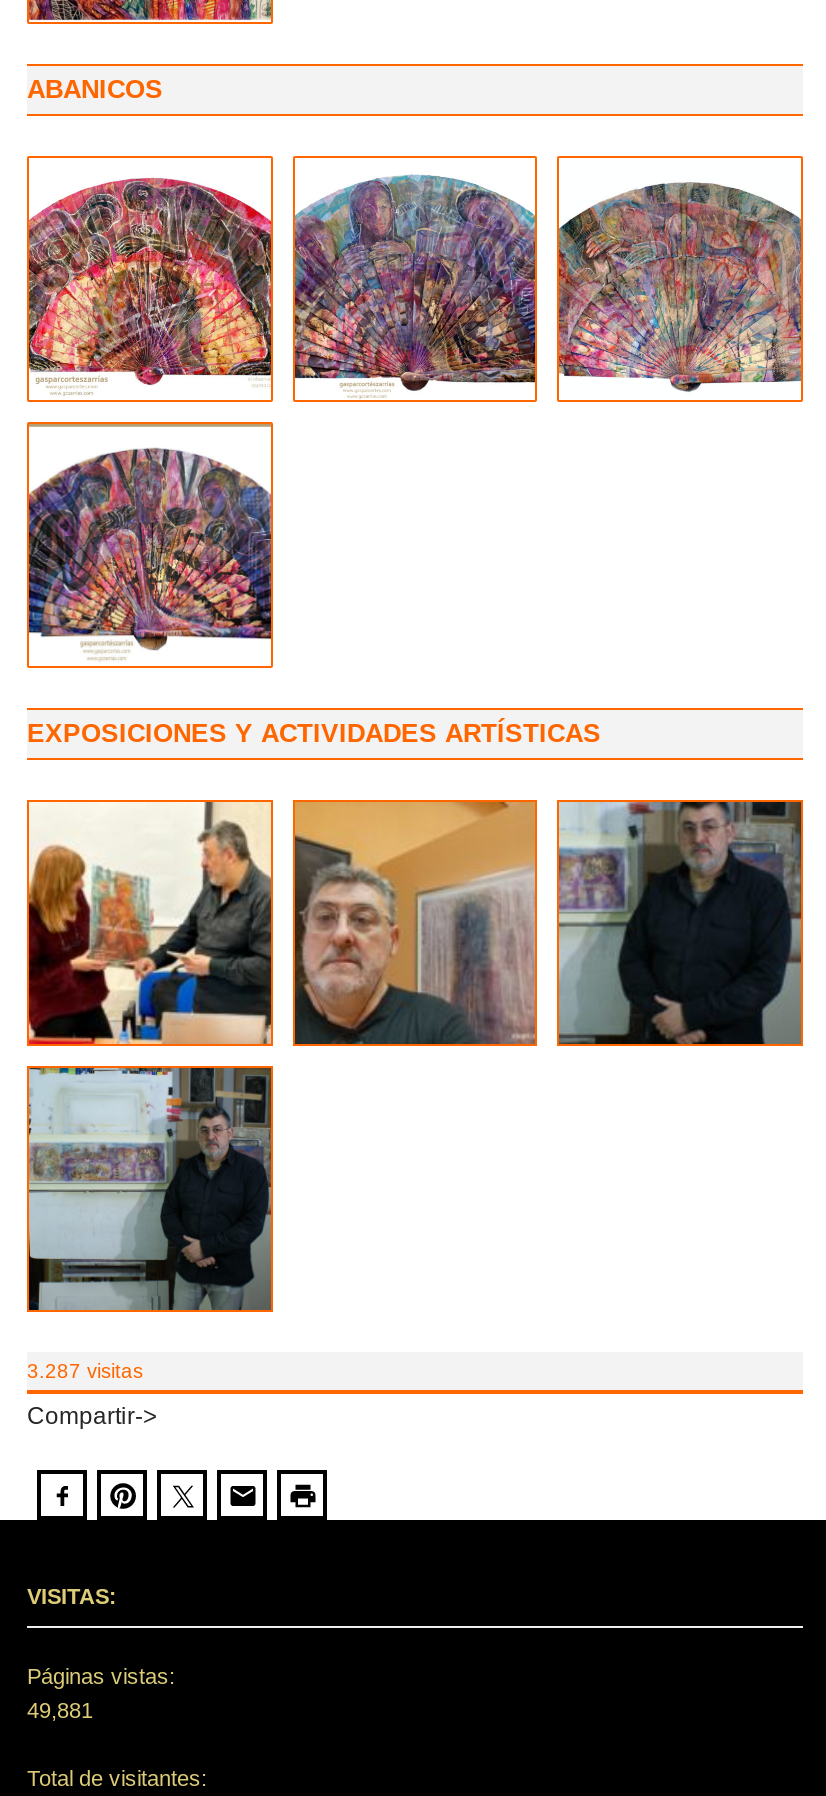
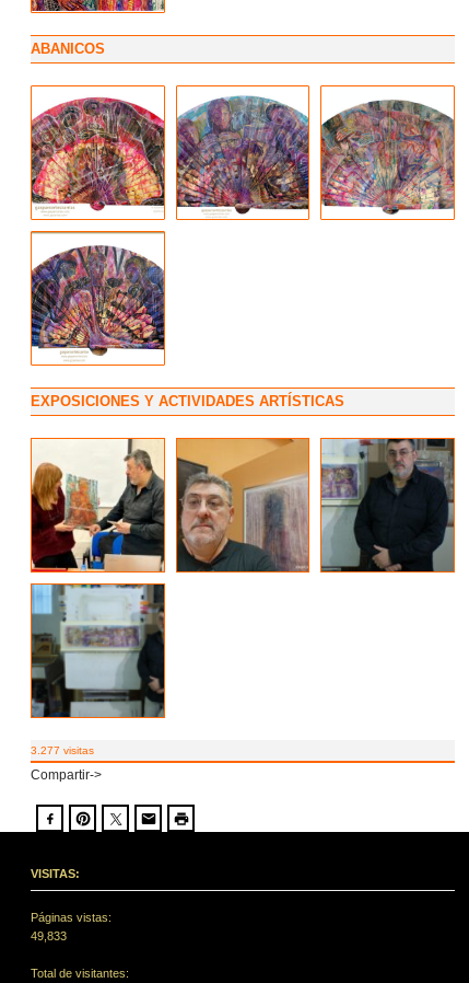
[27,1066,273,1382] [image] | 3.287 visitas -> [31,583,164,756] [image] | 3.277 visitas
[27,1698,93,1722] 49,881 -> [31,929,67,942] 49,833

